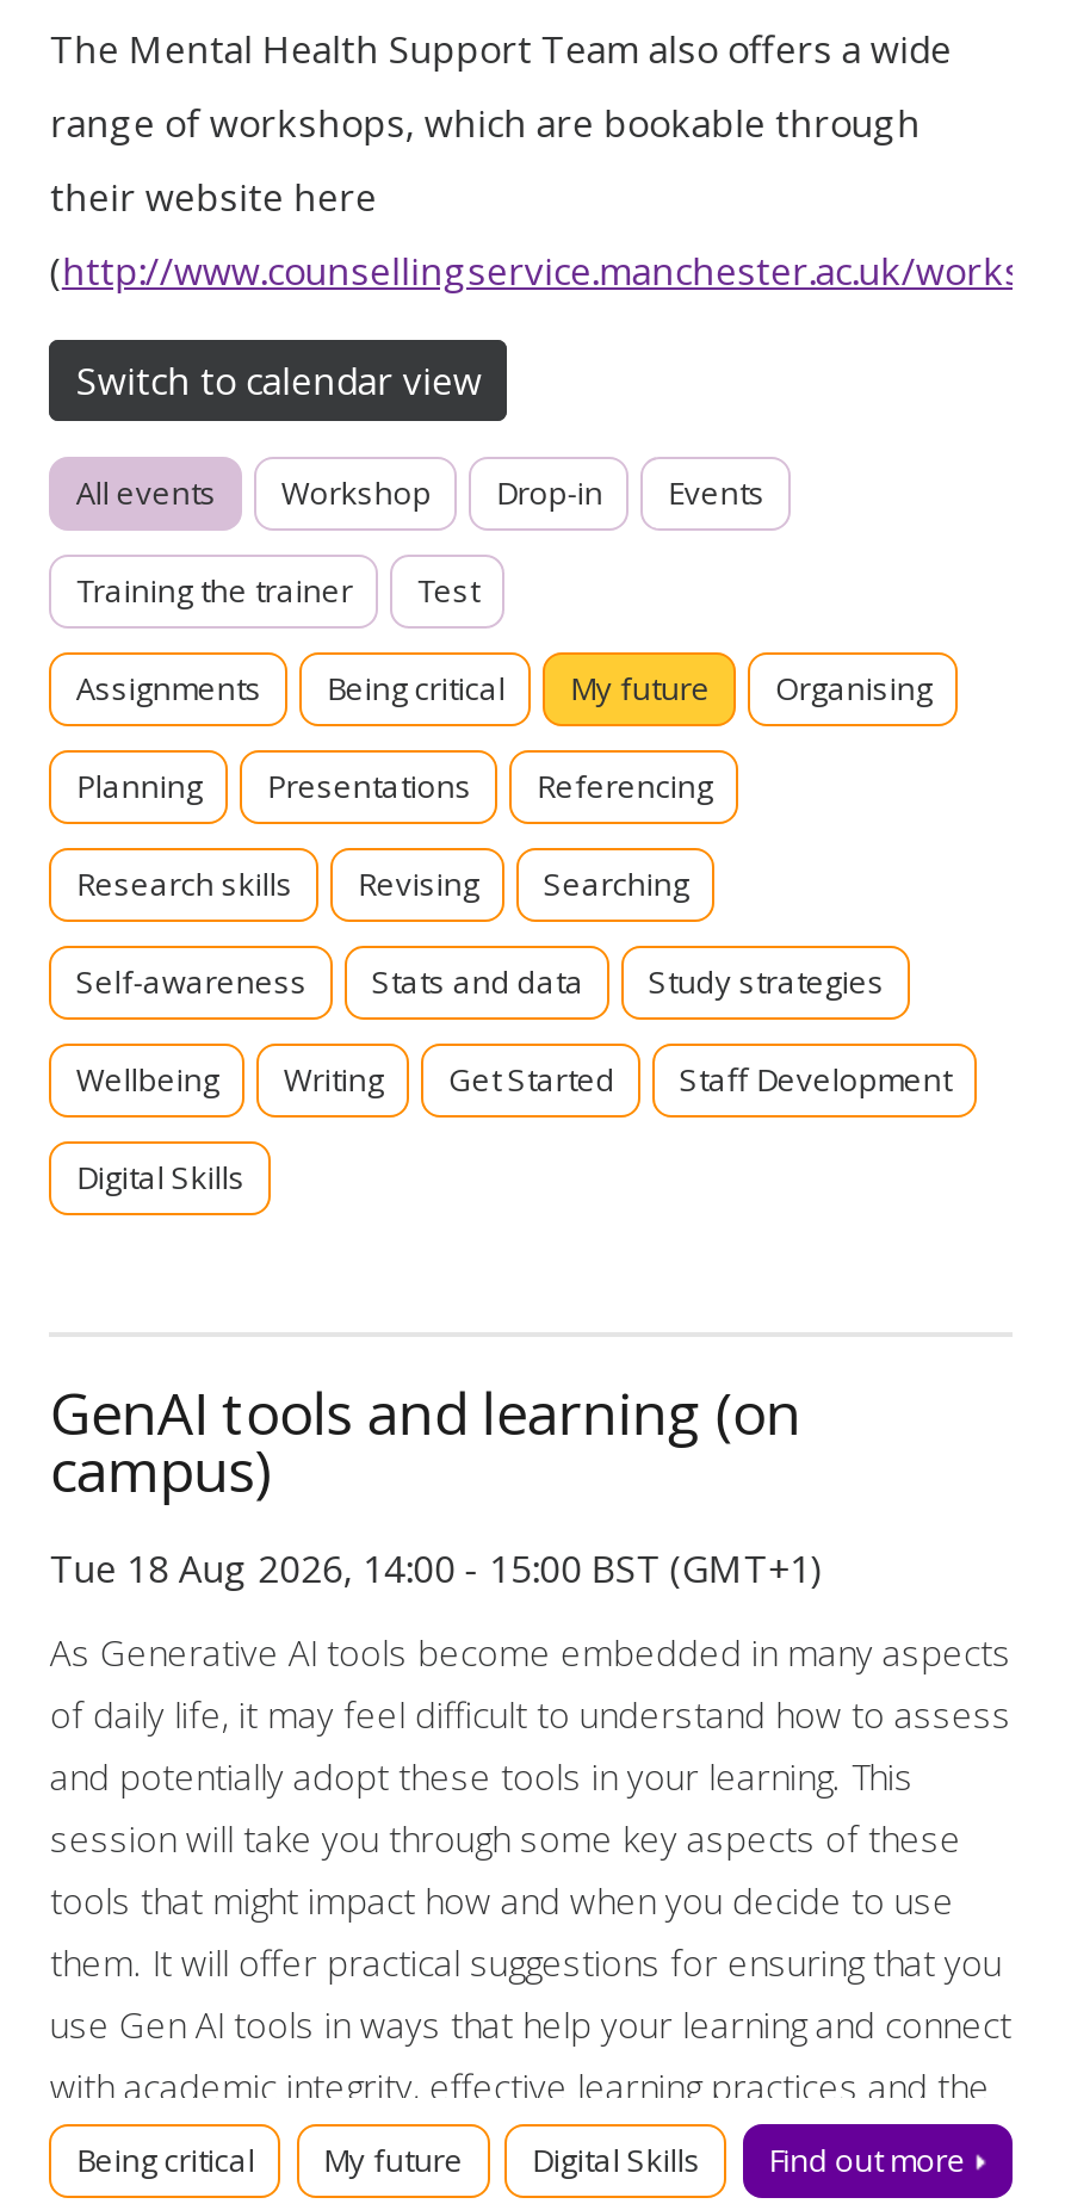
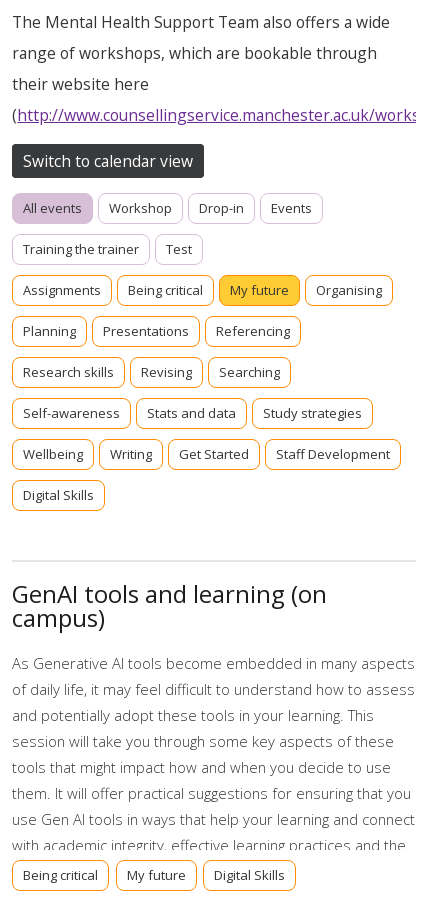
[50,1541,823,1594] Tue 18 Aug 2026, 14:00 - 15:00 BST (GMT+1) -> none
[768,2137,973,2180] Find out more -> none

